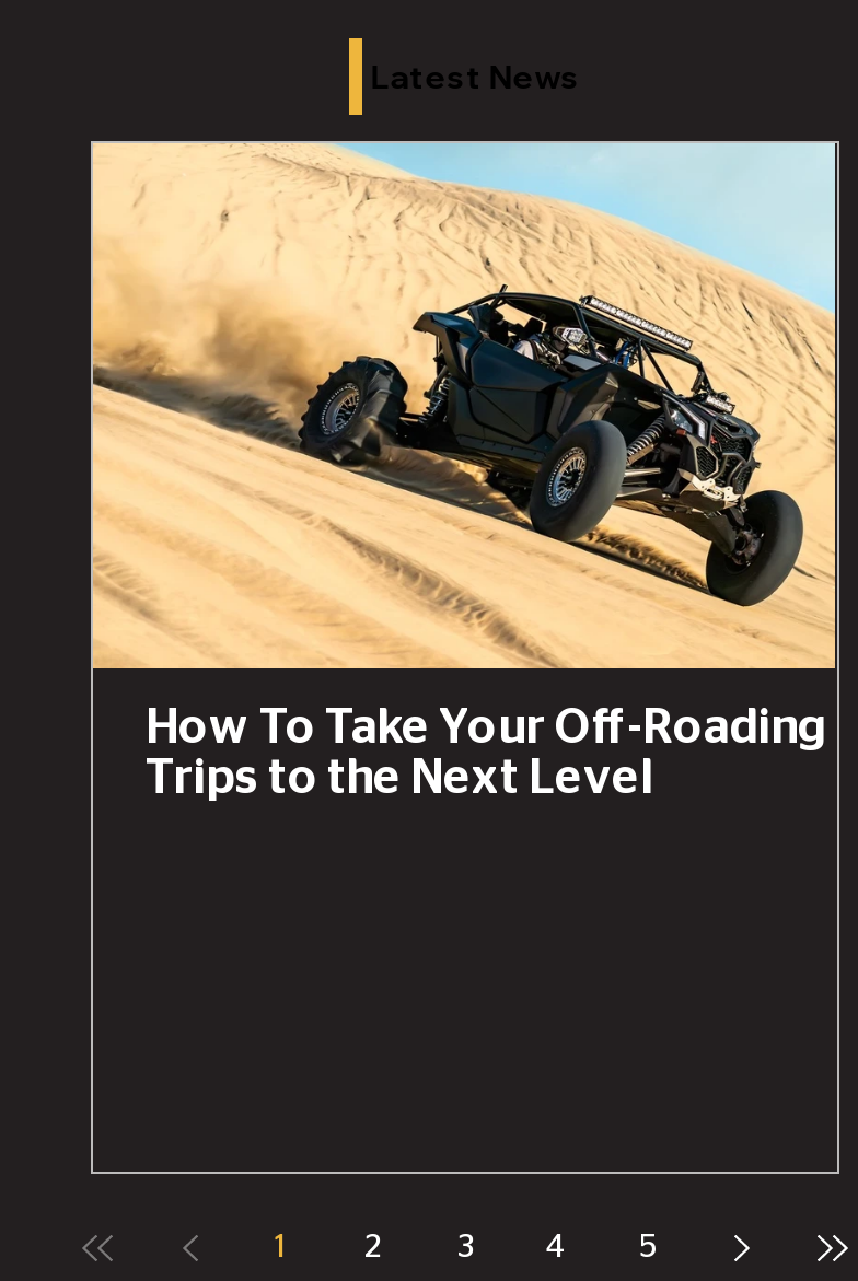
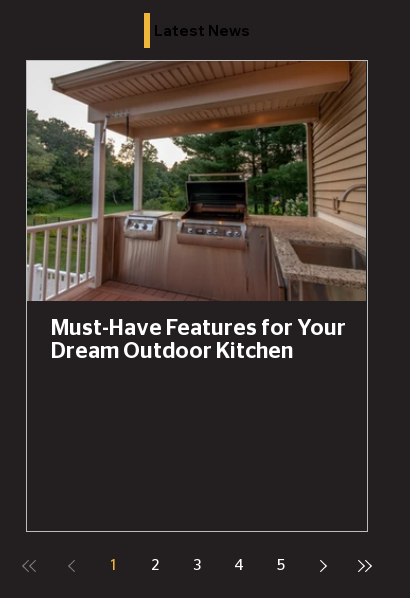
[91,141,837,802] [image] | How To Take Your Off-Roading | Trips to the Next Level -> [26,60,367,362] [image] | Must-Have Features for Your | Dream Outdoor Kitchen

